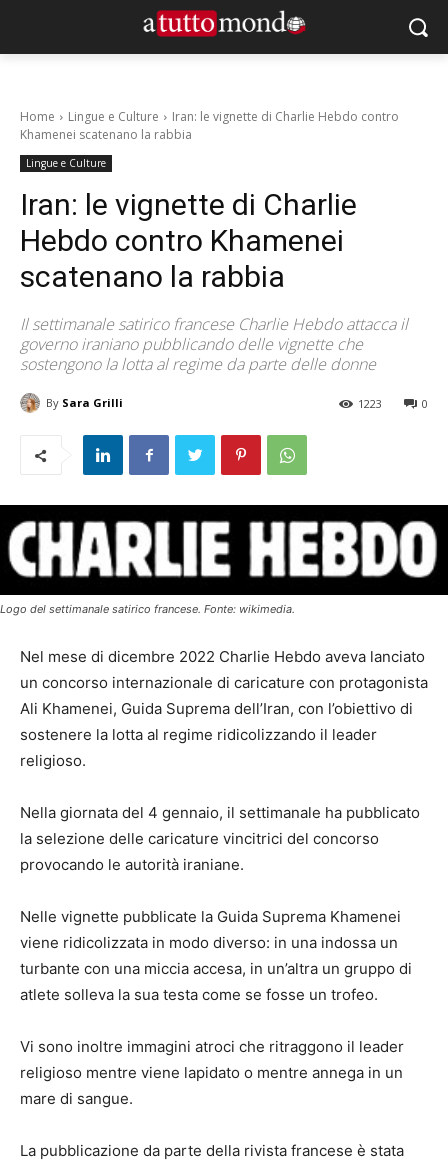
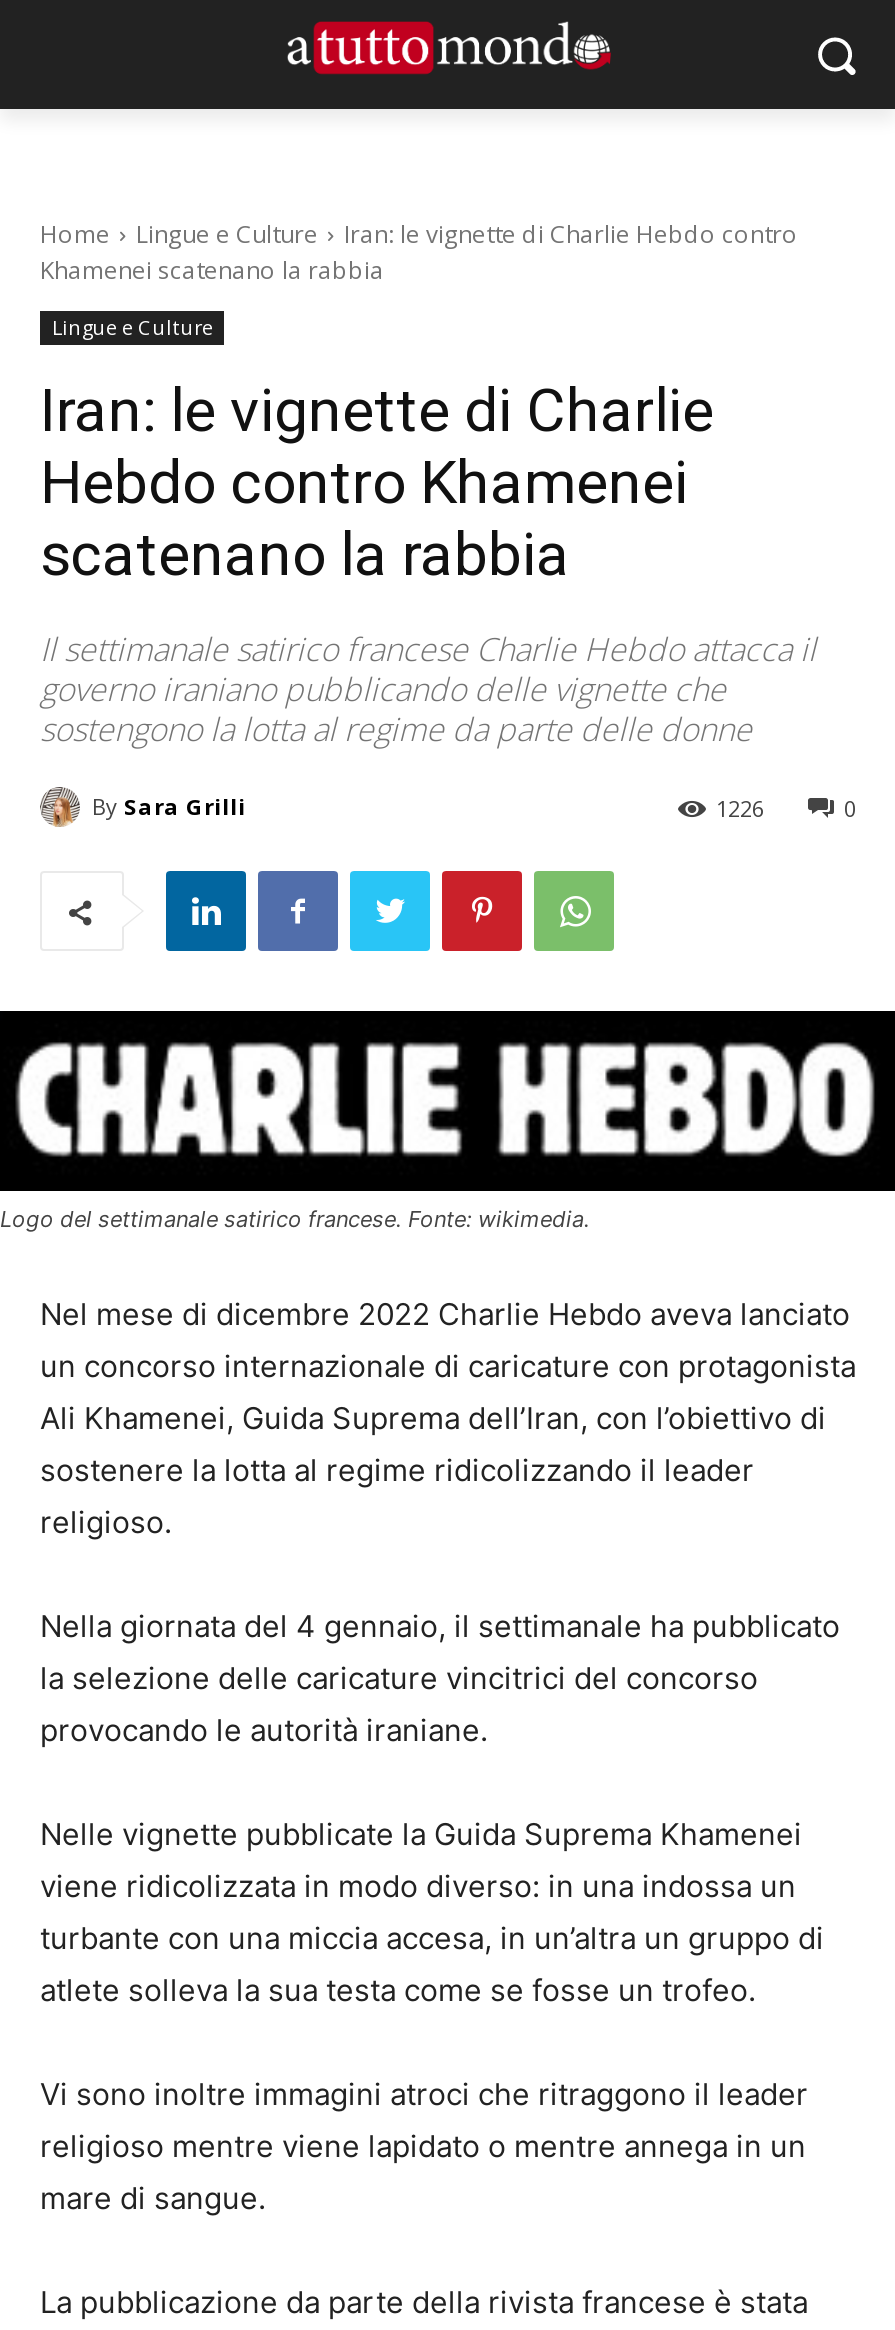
[358,396,382,411] 1223 -> [716,793,764,823] 1226

